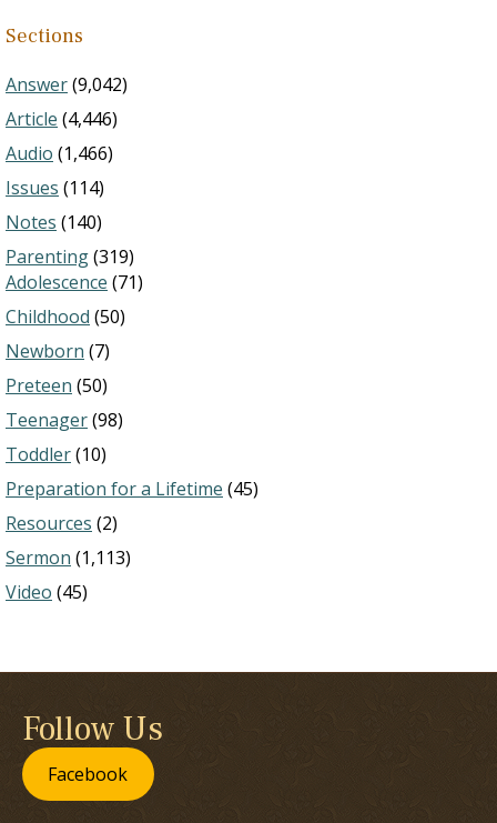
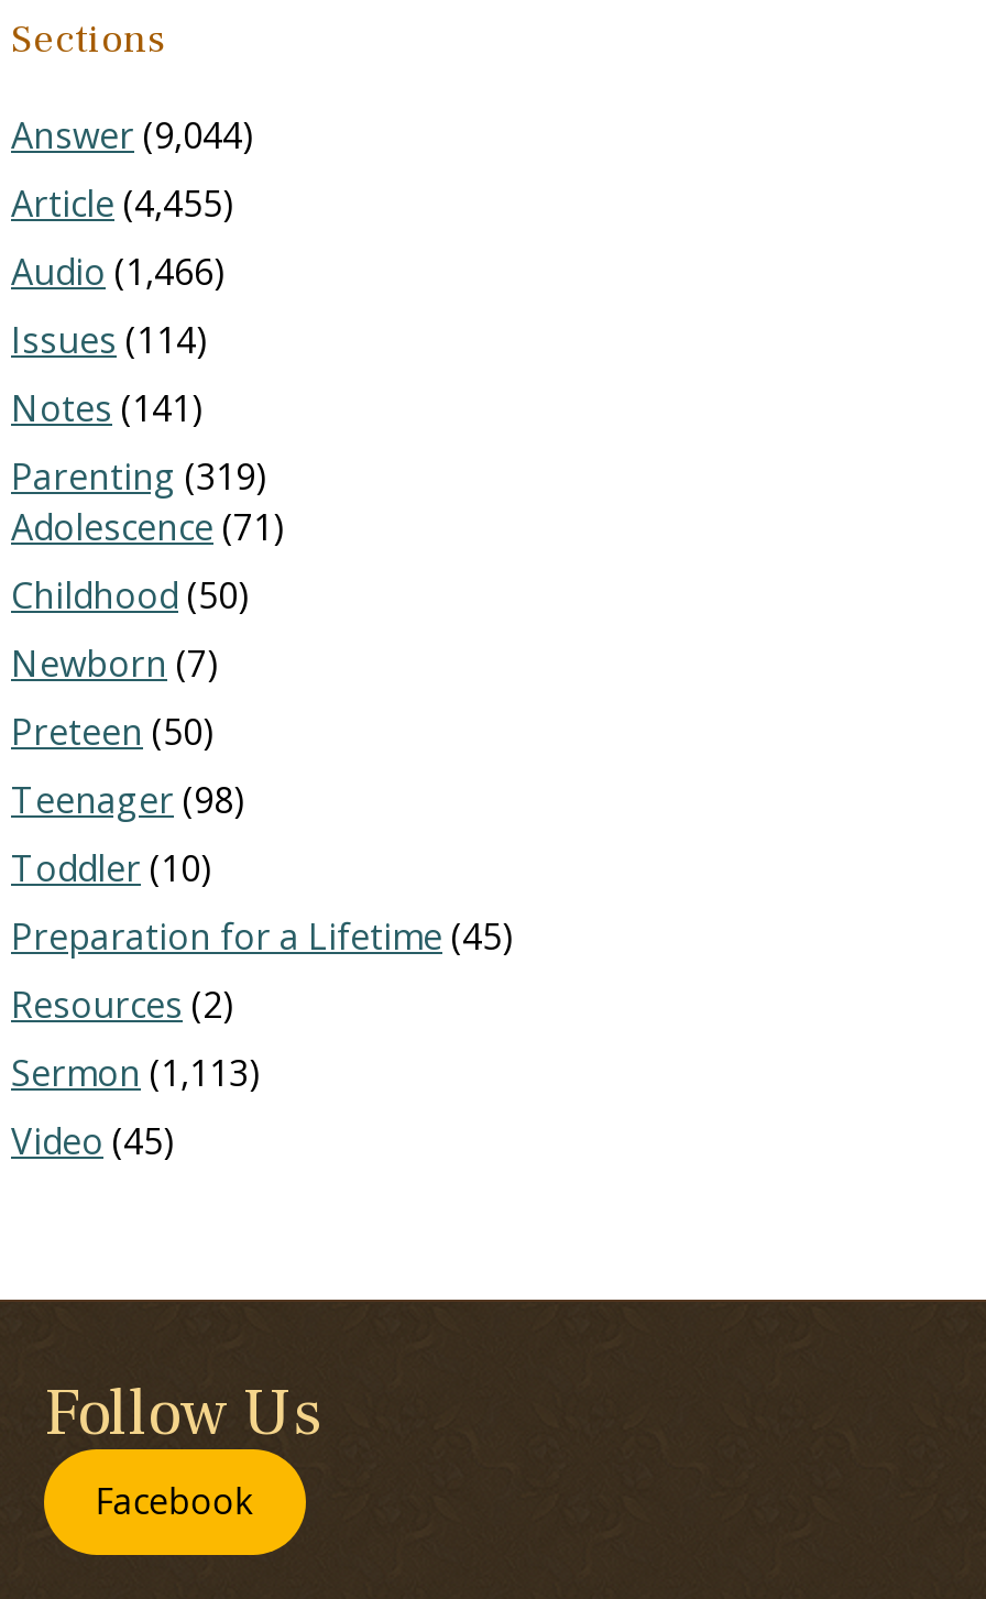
[6,72,128,97] Answer (9,042) -> [11,111,253,160] Answer (9,044)
[6,107,118,131] Article (4,446) -> [11,179,233,228] Article (4,455)
[6,210,102,234] Notes (140) -> [11,384,202,432] Notes (141)

